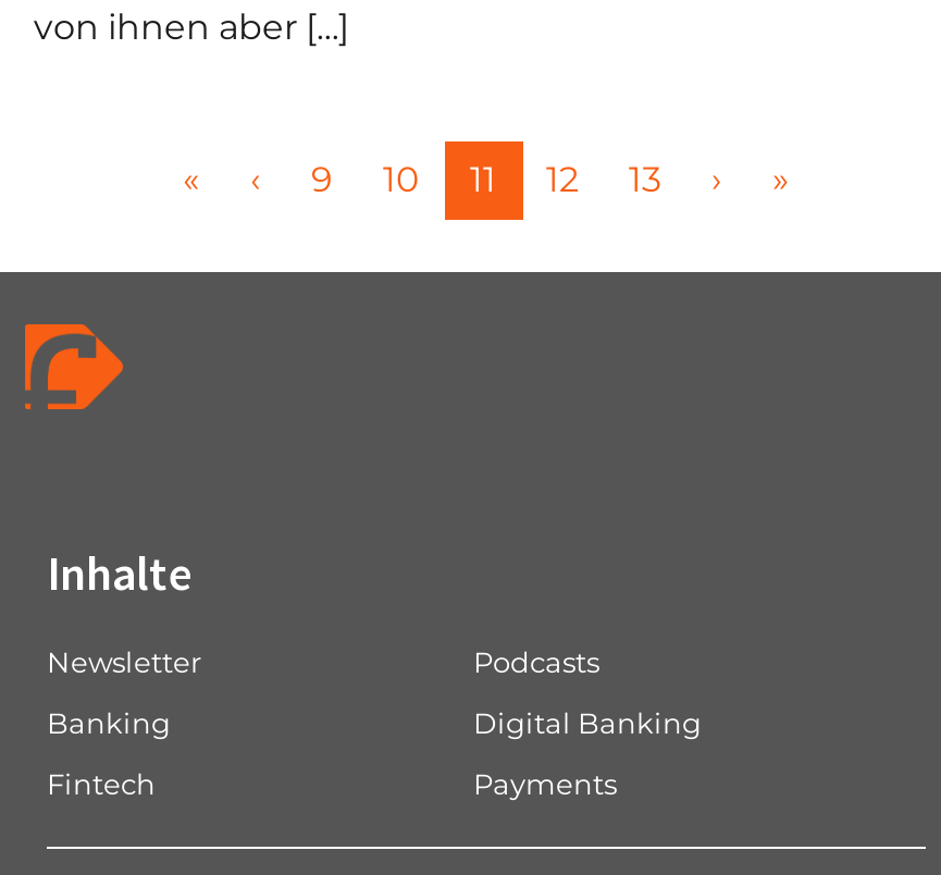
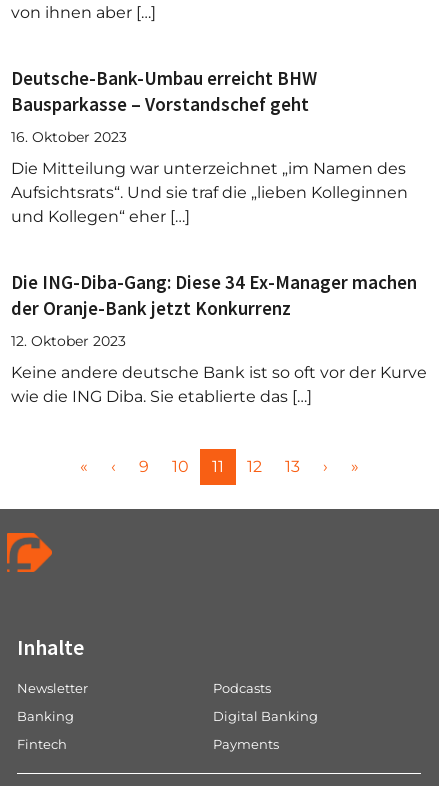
none -> [11,66,427,406] Deutsche-Bank-Umbau erreicht BHW | Bausparkasse – Vorstandschef geht | 16. Oktober 2023 | Die Mitteilung war unterzeichnet „im Namen des | Aufsichtsrats“. Und sie traf die „lieben Kolleginnen | und Kollegen“ eher […] | Die ING-Diba-Gang: Diese 34 Ex-Manager machen | der Oranje-Bank jetzt Konkurrenz | 12. Oktober 2023 | Keine andere deutsche Bank ist so oft vor der Kurve | wie die ING Diba. Sie etablierte das […]

